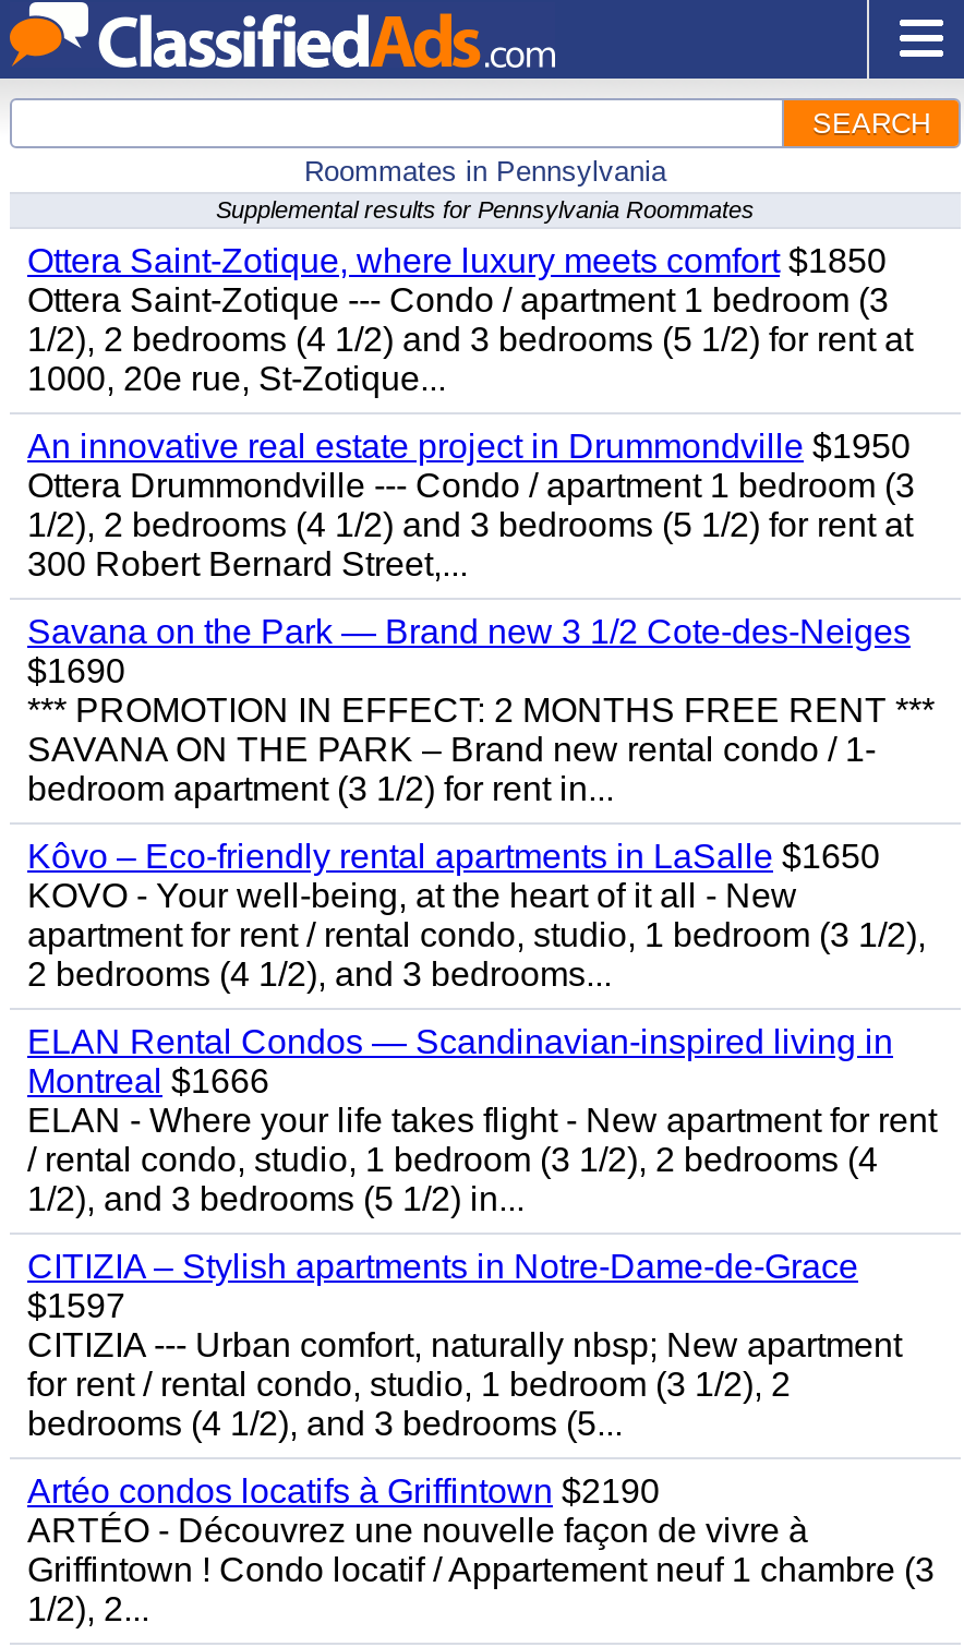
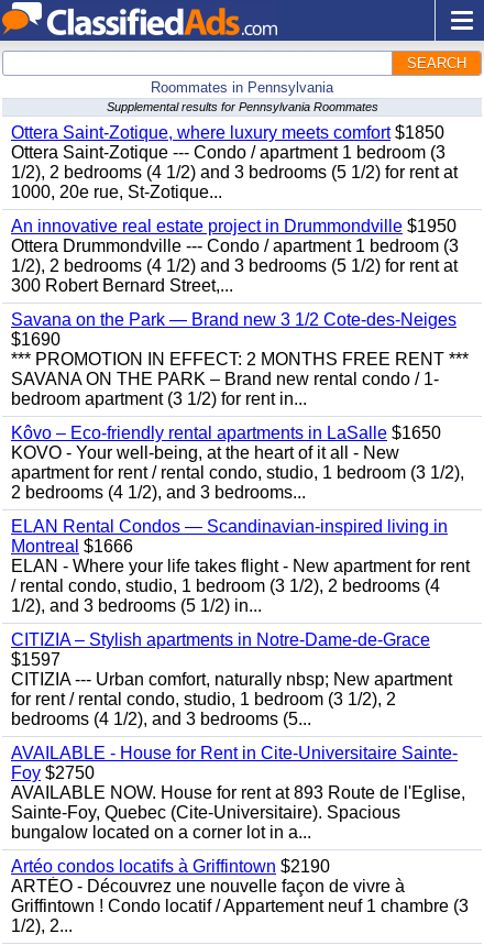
none -> [11,744,465,842] AVAILABLE - House for Rent in Cite-Universitaire Sainte- | Foy $2750 | AVAILABLE NOW. House for rent at 893 Route de l'Eglise, | Sainte-Foy, Quebec (Cite-Universitaire). Spacious | bungalow located on a corner lot in a...

